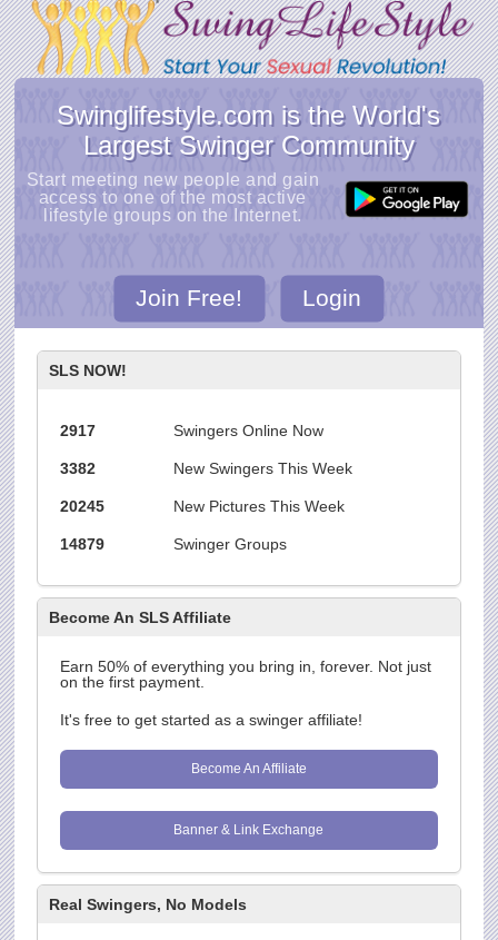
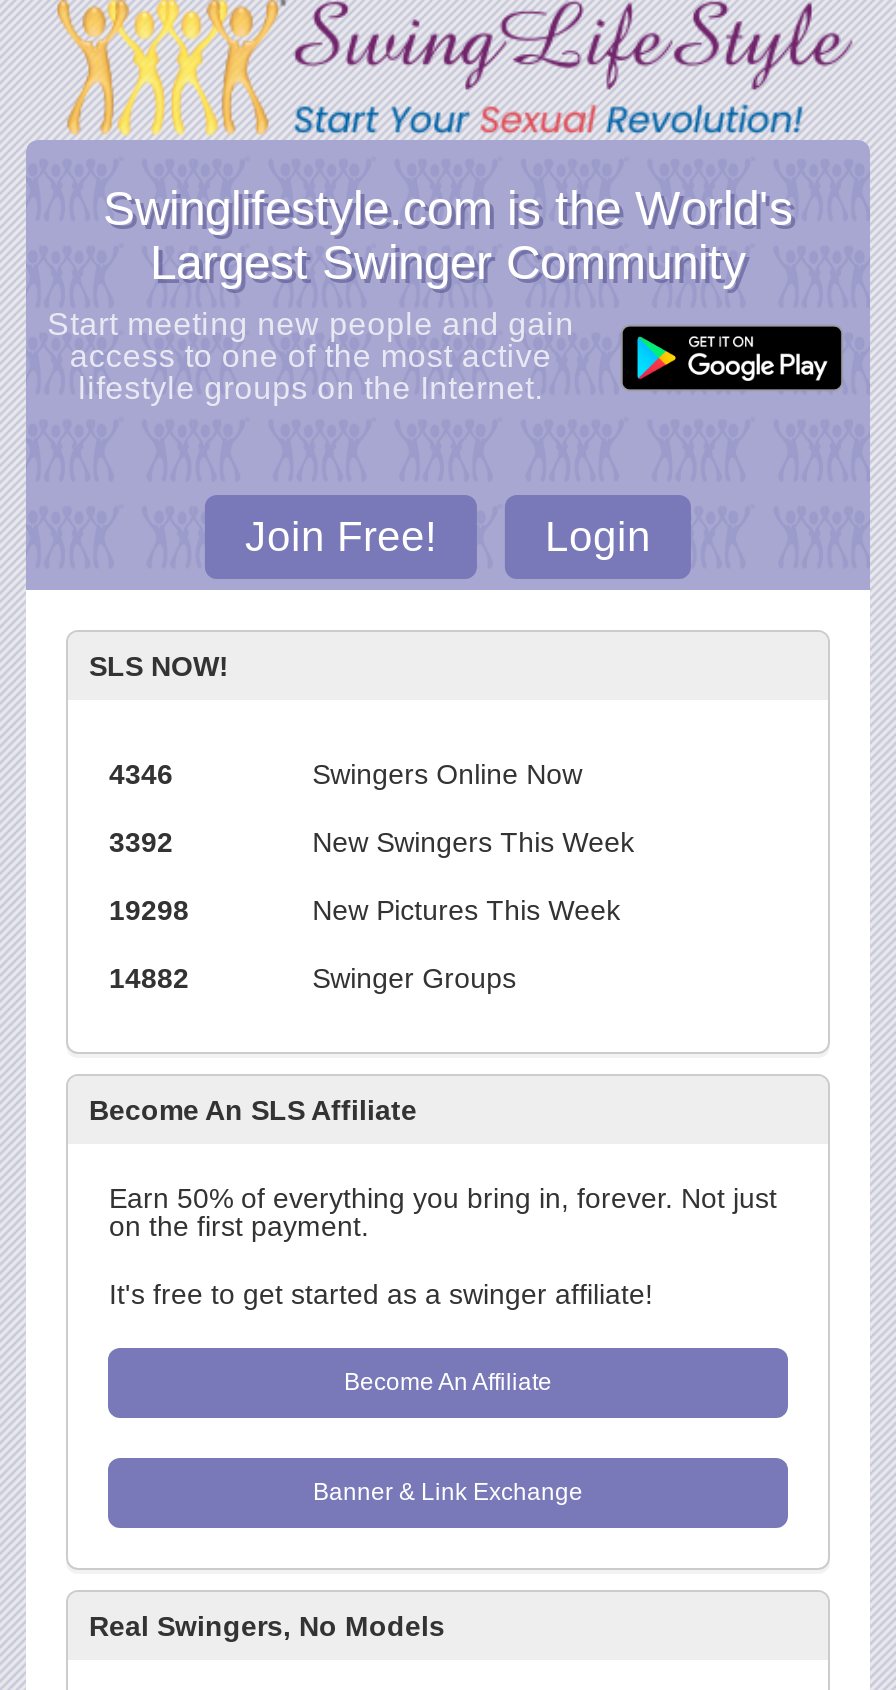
[60,421,96,439] 2917 -> [109,757,173,789] 4346
[60,459,96,477] 3382 -> [109,825,173,857] 3392
[60,497,105,515] 20245 -> [109,893,189,925] 19298
[60,535,105,553] 14879 -> [109,961,189,993] 14882

